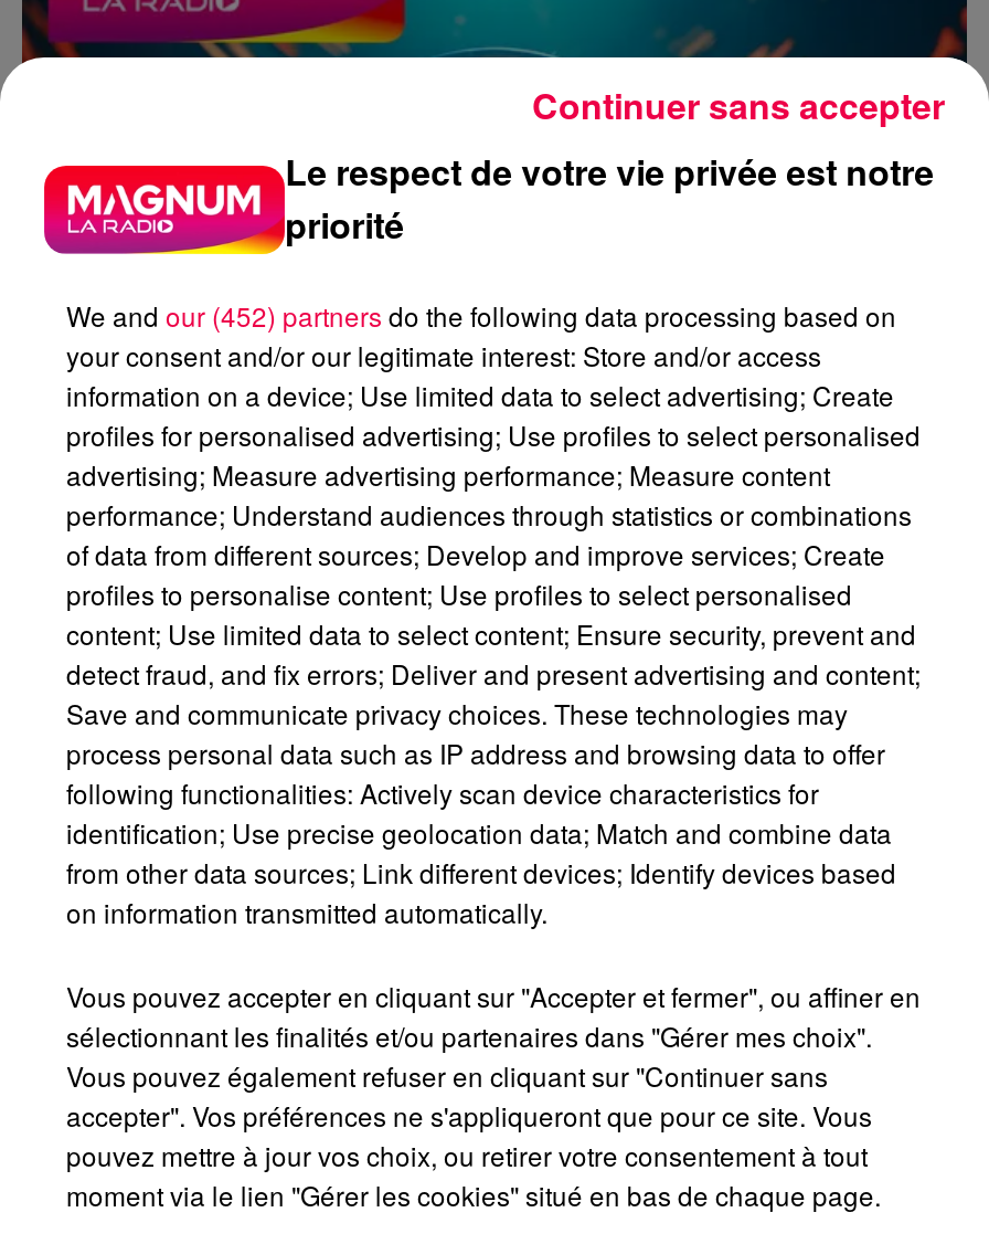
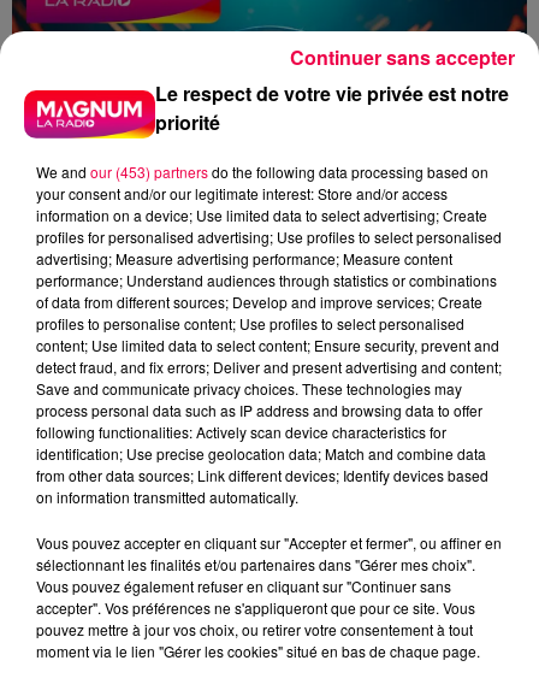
[66,295,896,333] We and our (452) partners do the following data processing based on -> [36,161,488,181] We and our (453) partners do the following data processing based on

